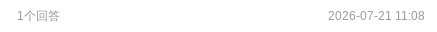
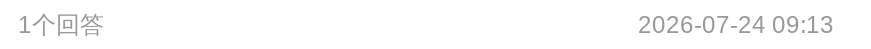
[328,9,425,23] 2026-07-21 11:08 -> [638,11,834,39] 2026-07-24 09:13

